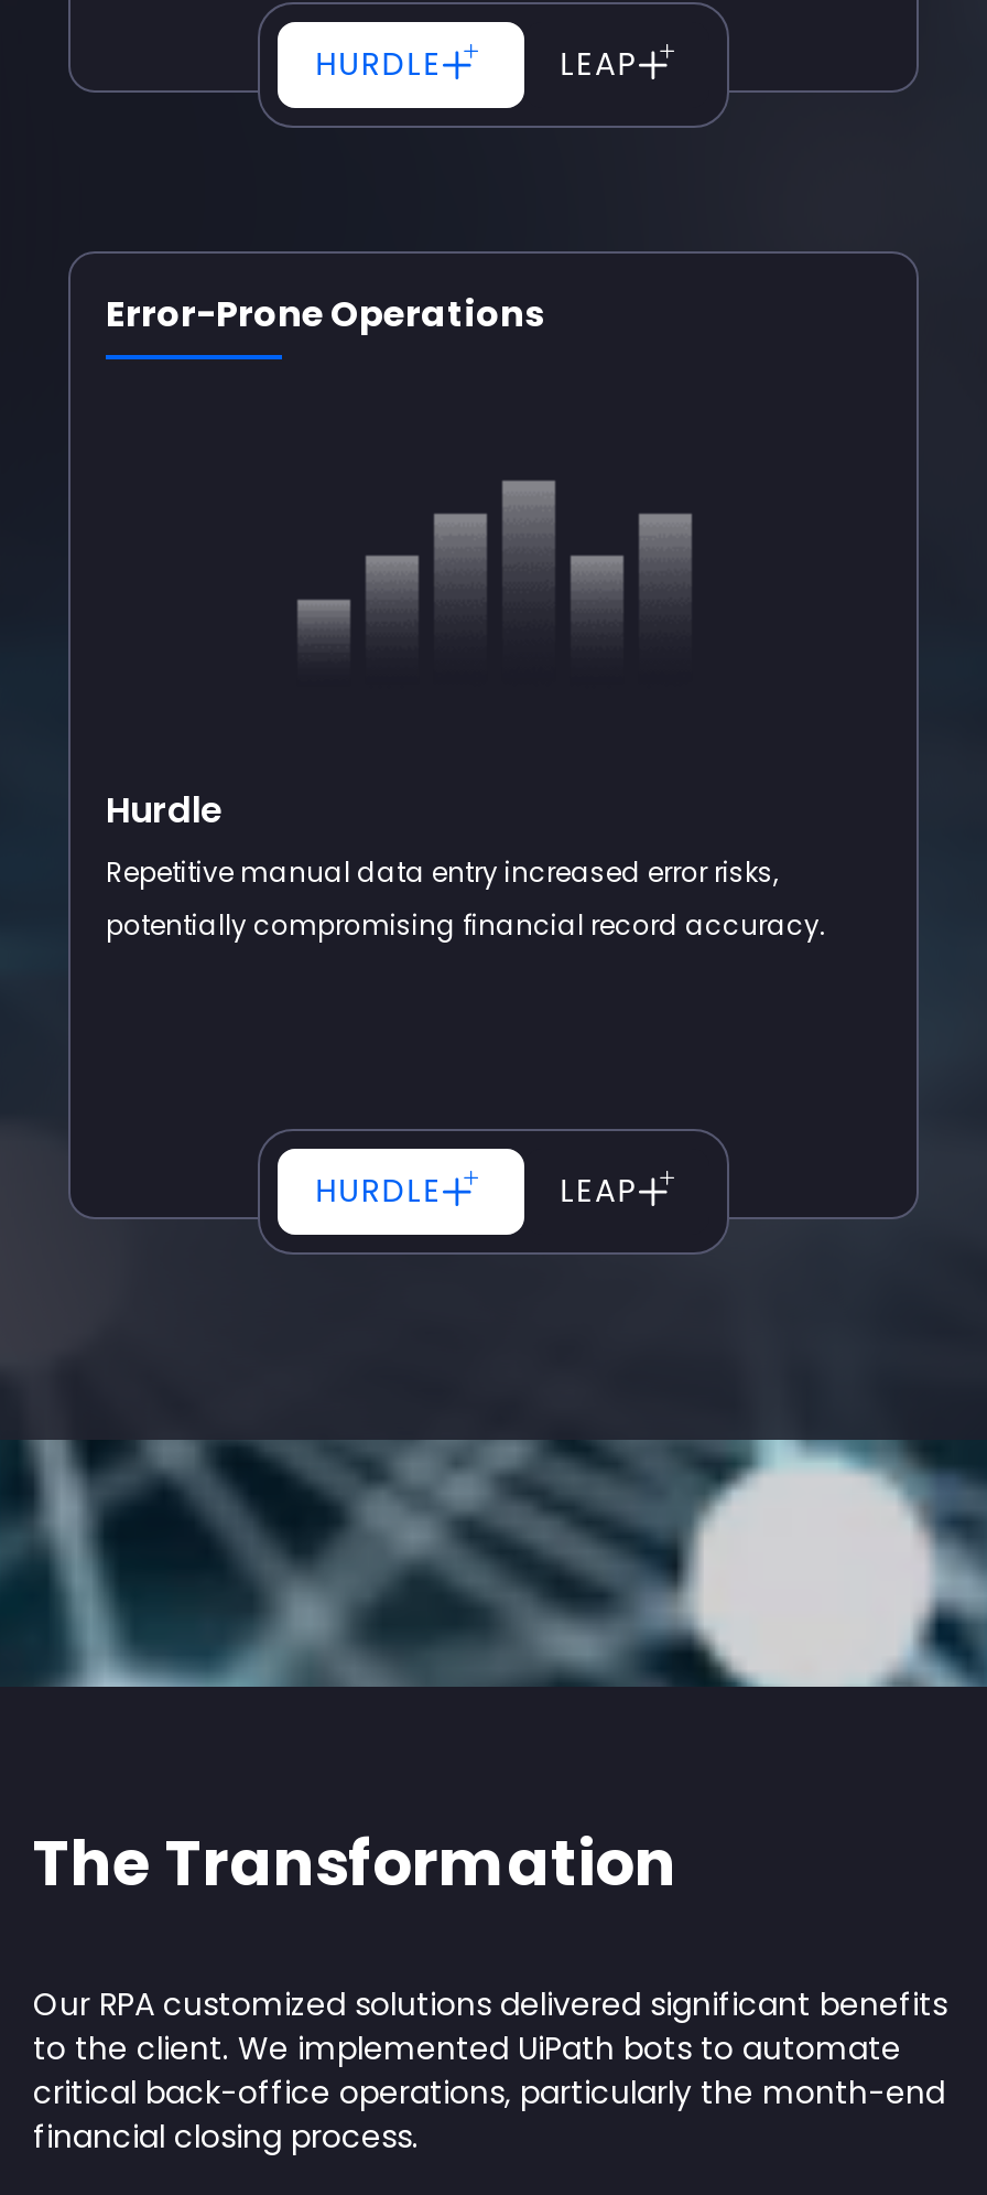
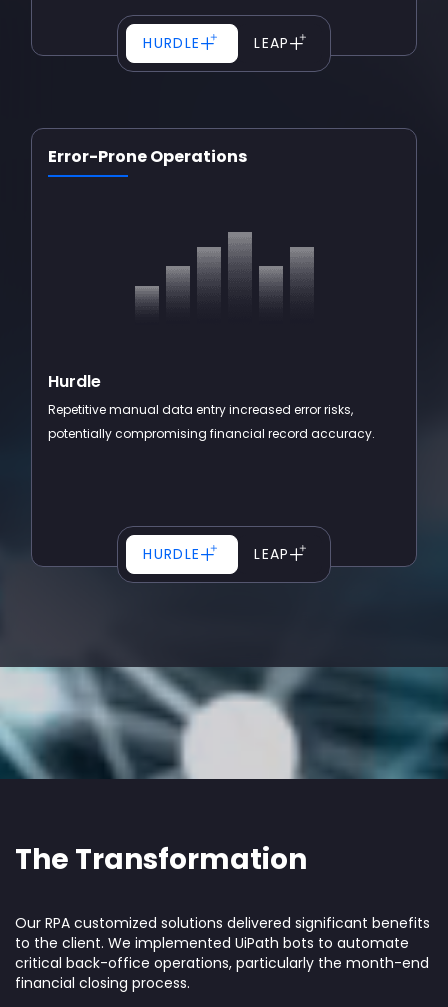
[7,1431,980,1689] [image] -> [3,658,445,780] [image]

